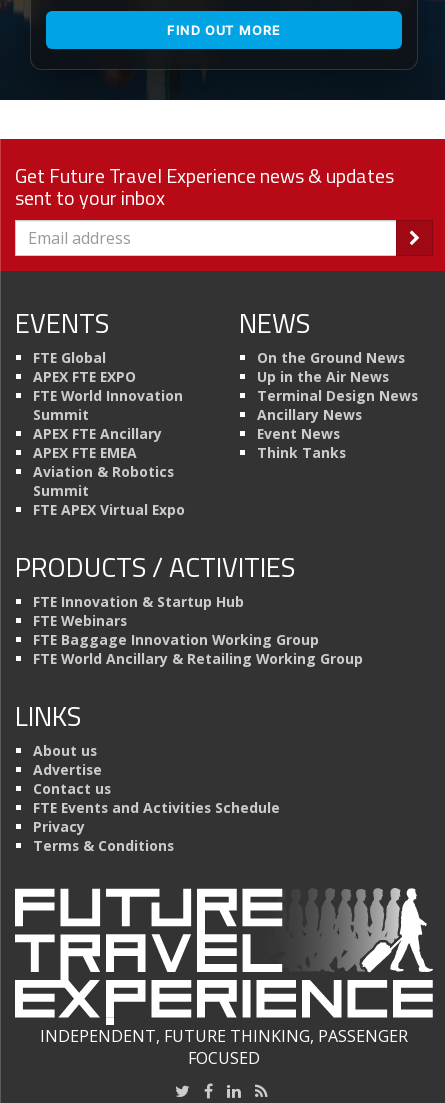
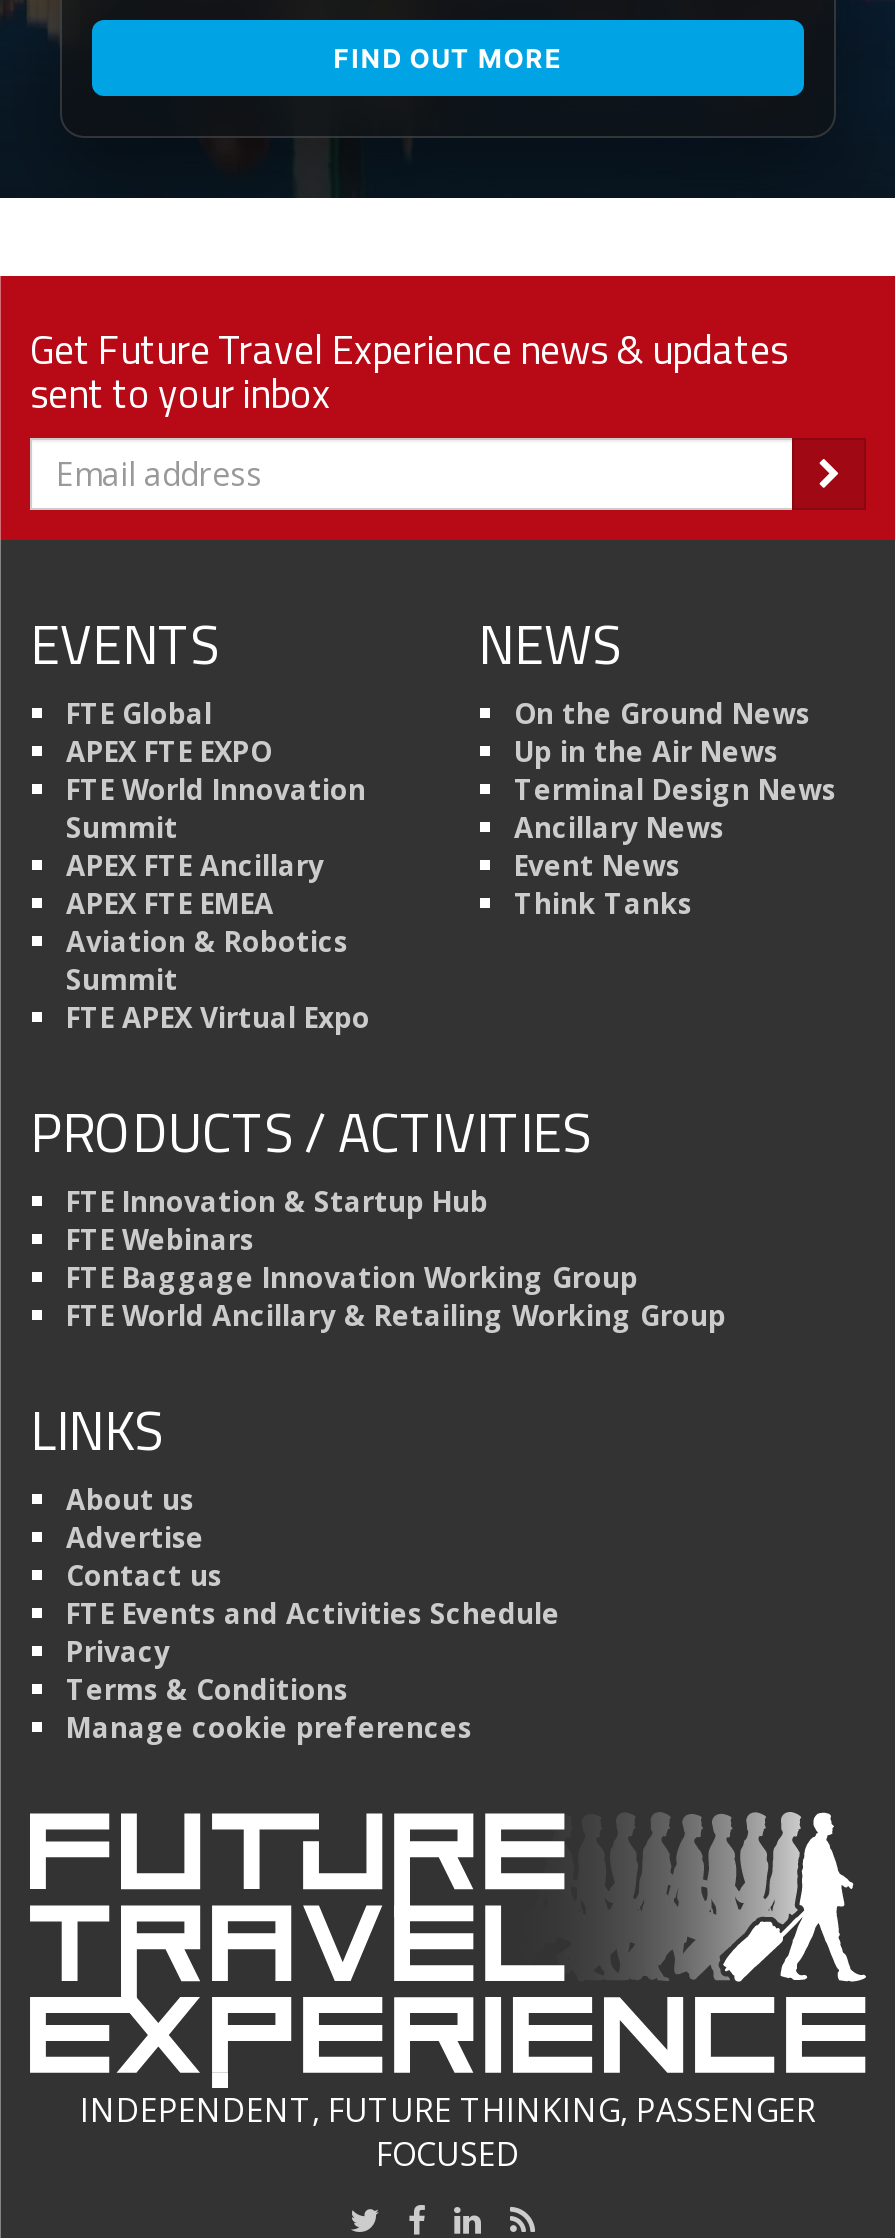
none -> [66,1709,472,1747] Manage cookie preferences

